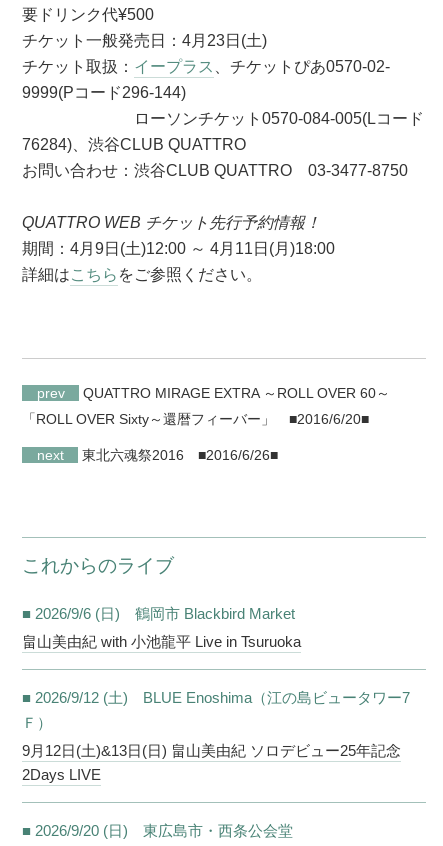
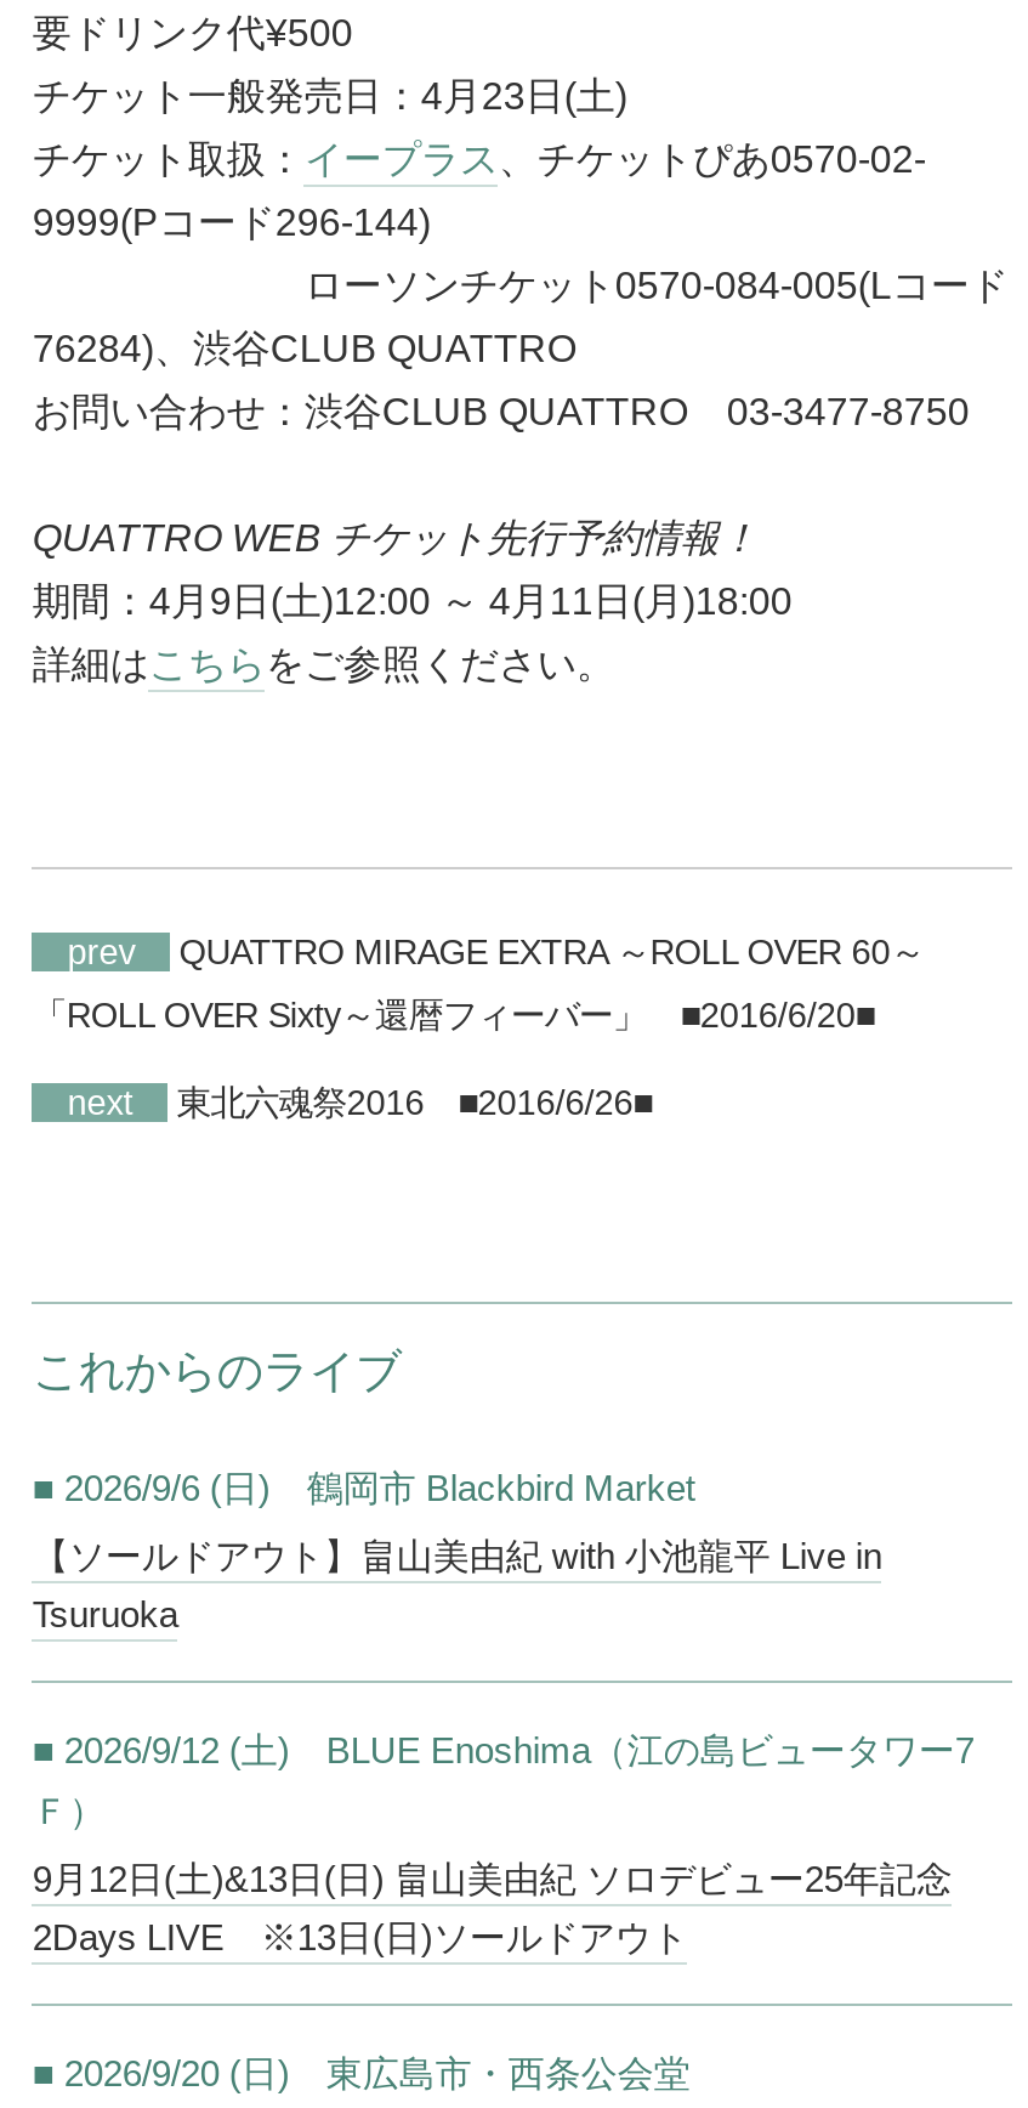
[22,633,301,650] 畠山美由紀 with 小池龍平 Live in Tsuruoka -> [33,1534,882,1634] 【ソールドアウト】畠山美由紀 with 小池龍平 Live in | Tsuruoka
[22,766,101,783] 2Days LIVE -> [33,1916,688,1957] 2Days LIVE ※13日(日)ソールドアウト

